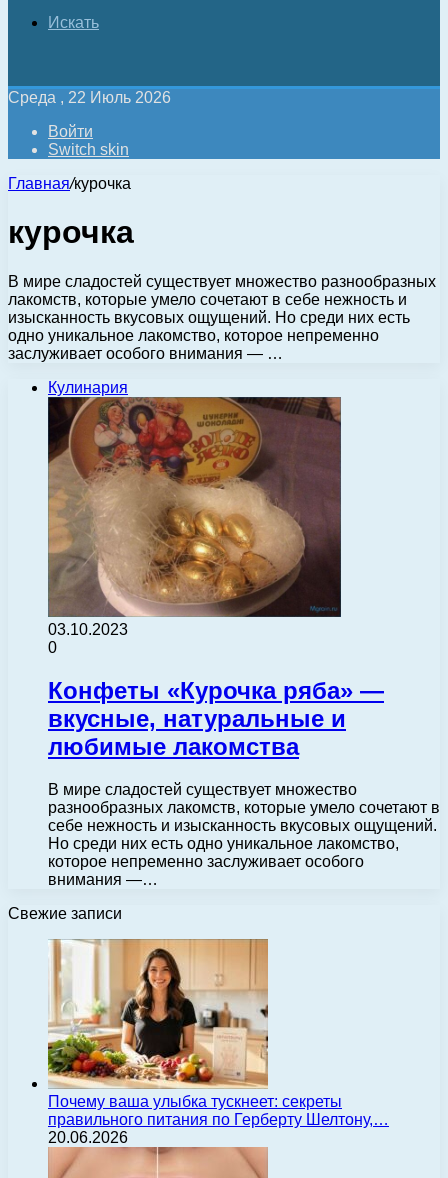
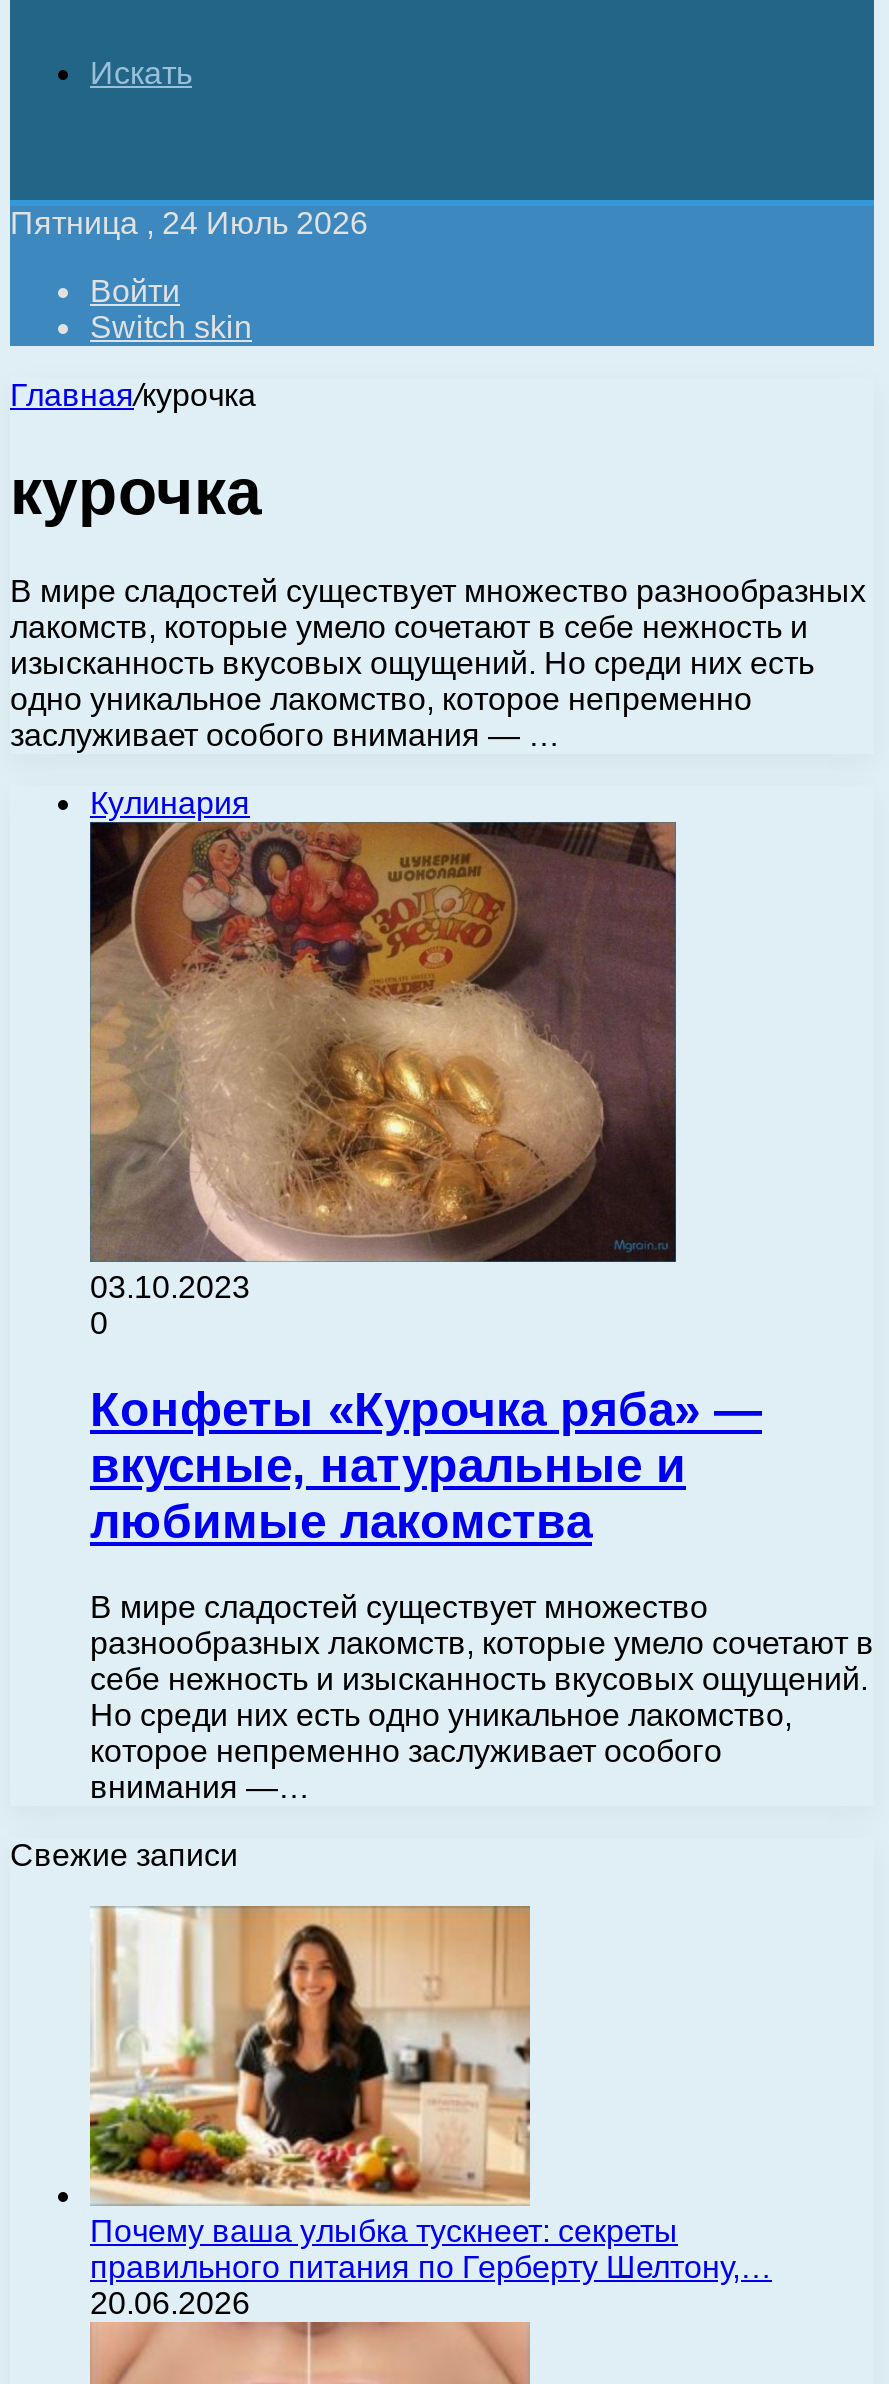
[8,89,171,106] Среда , 22 Июль 2026 -> [10,206,368,240] Пятница , 24 Июль 2026

